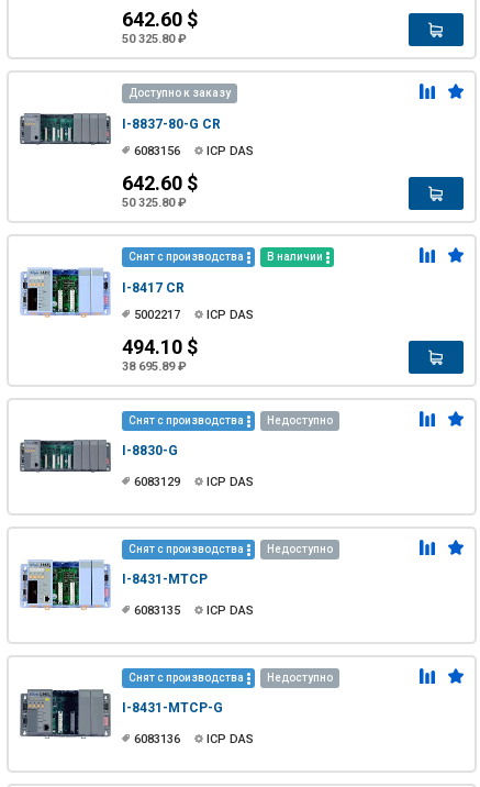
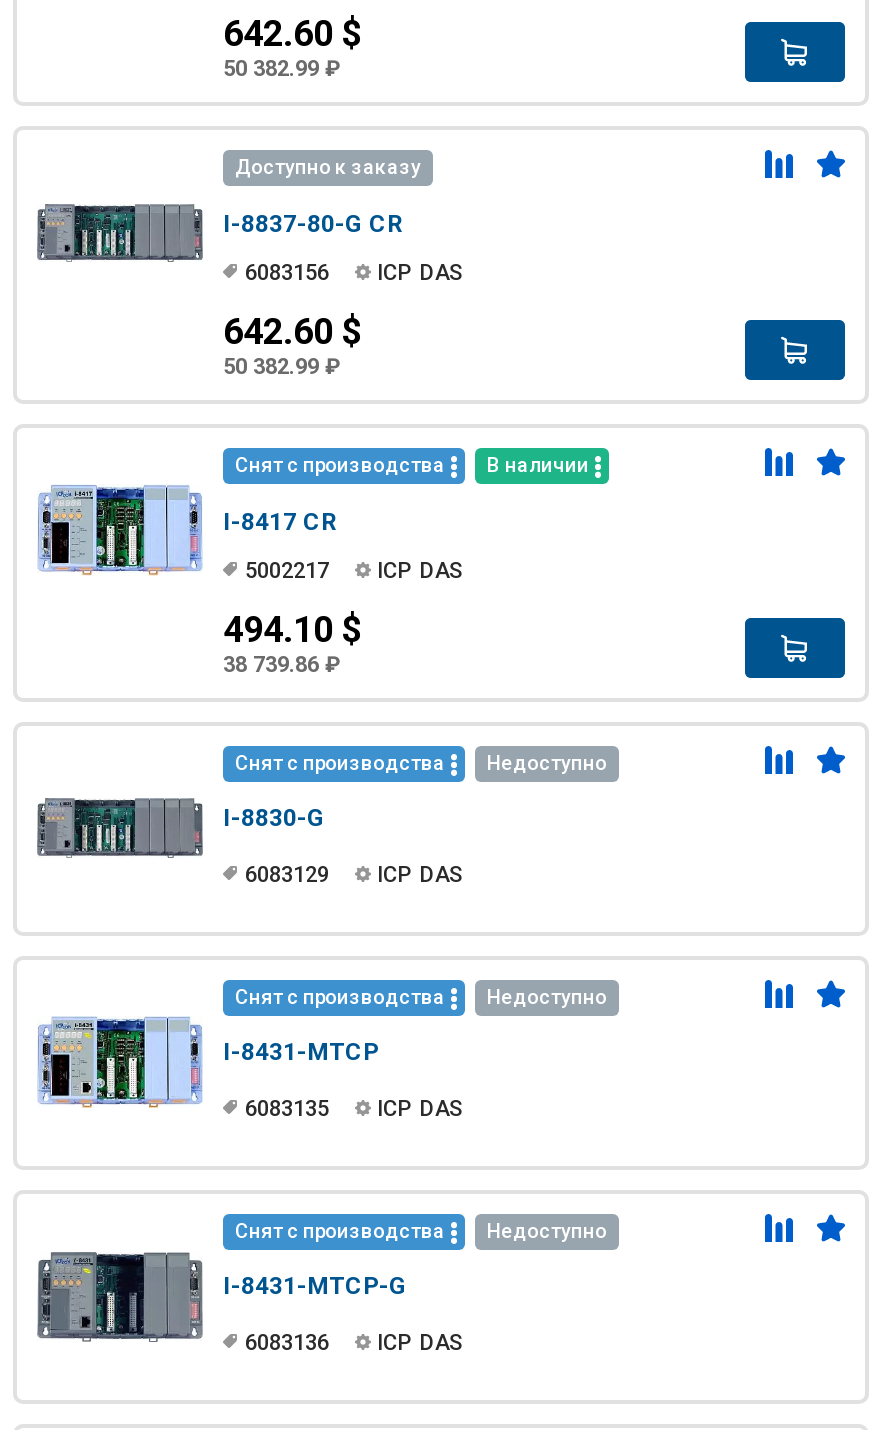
[122,32,187,46] 50 325.80 ₽ -> [223,56,341,82] 50 382.99 ₽
[122,195,187,210] 50 325.80 ₽ -> [223,354,341,380] 50 382.99 ₽
[122,359,187,373] 38 695.89 ₽ -> [223,651,341,677] 38 739.86 ₽

